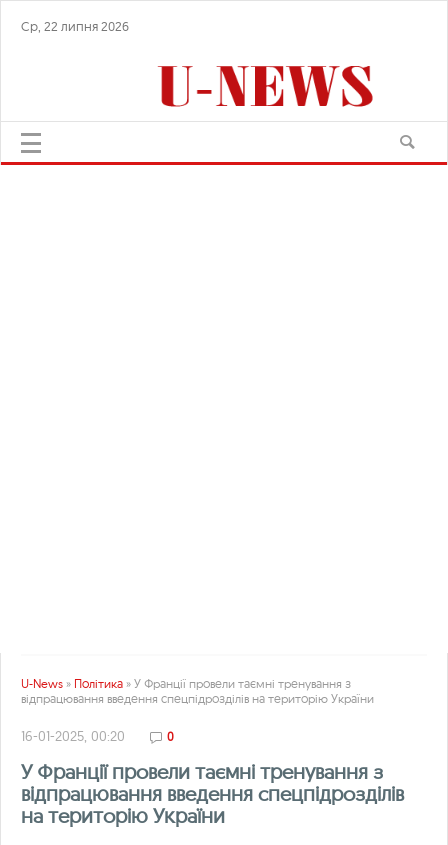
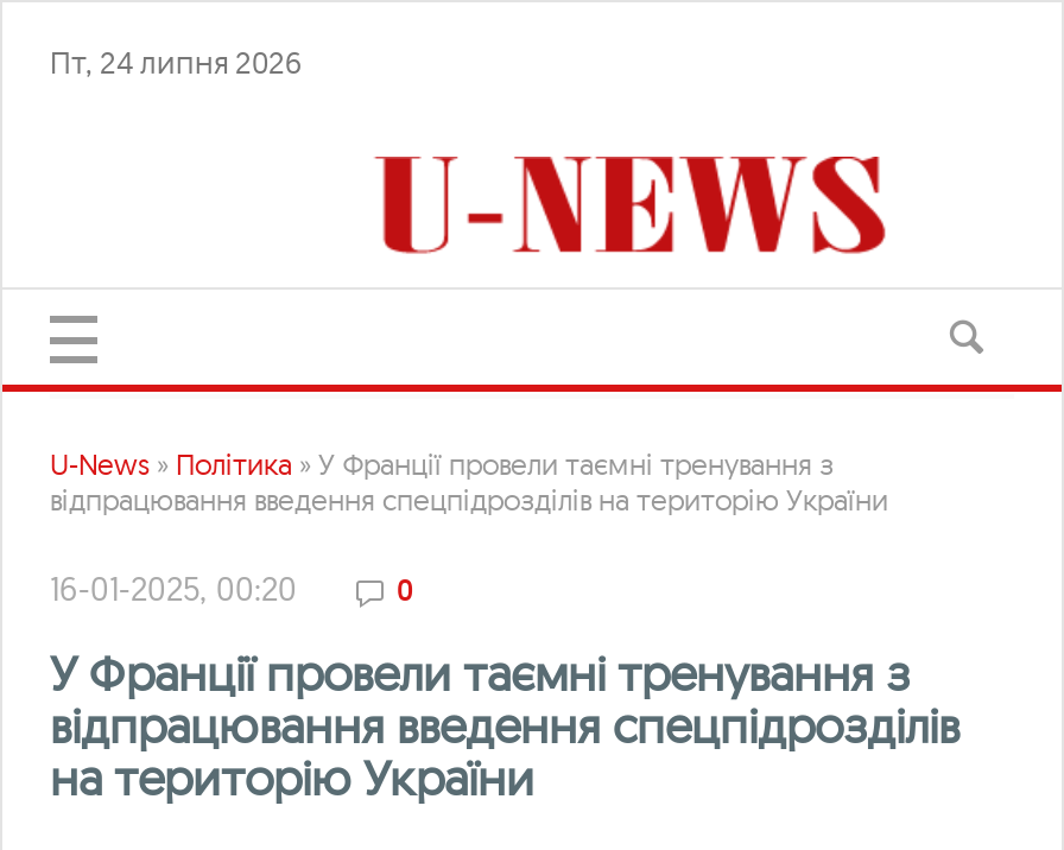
[21,18,129,34] Ср, 22 липня 2026 -> [50,43,302,81] Пт, 24 липня 2026

